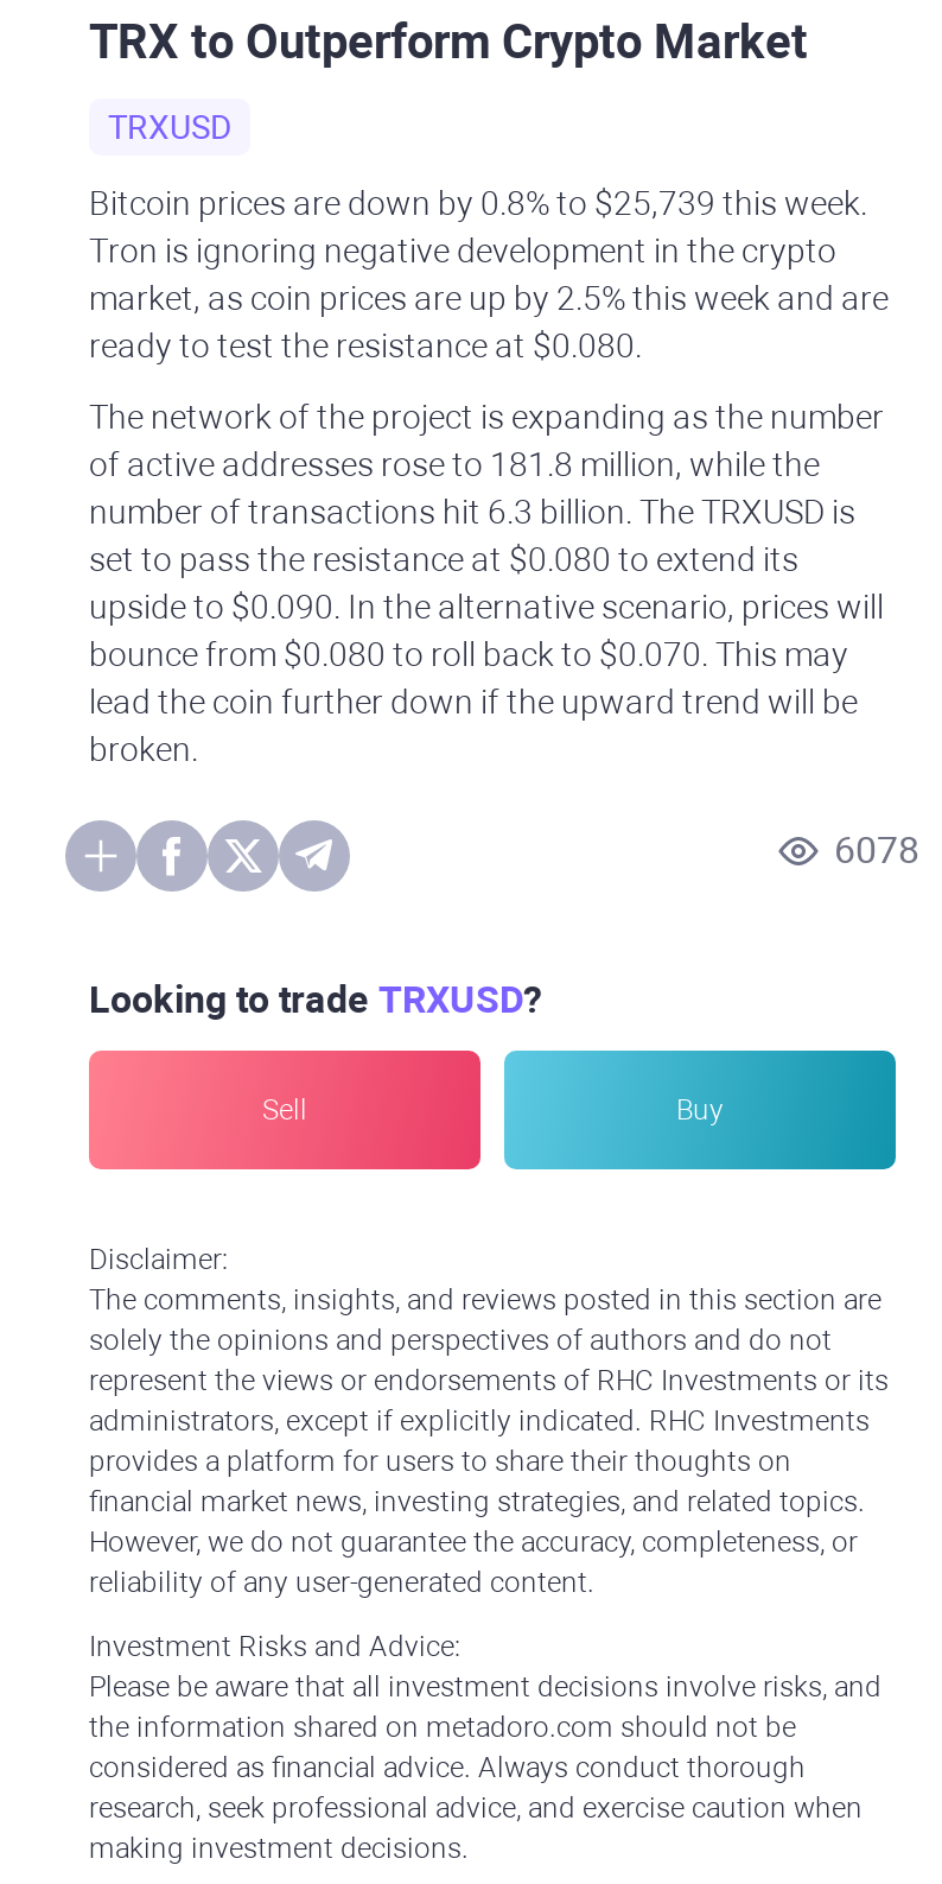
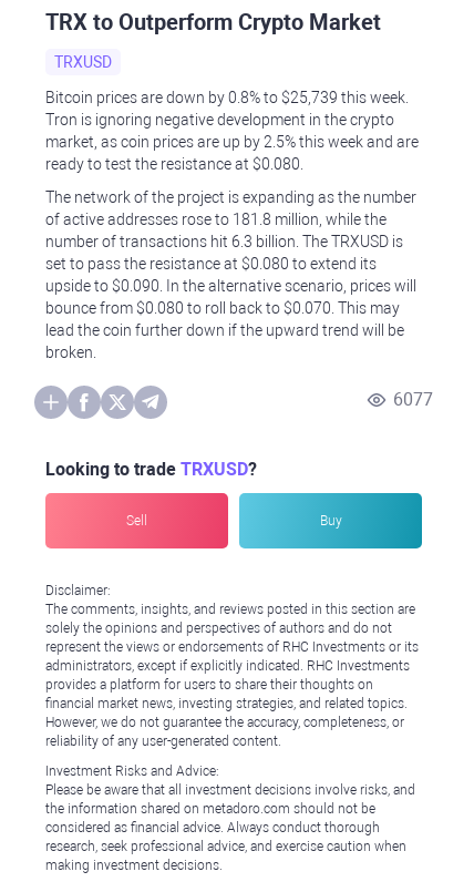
[834,826,919,871] 6078 -> [393,388,433,409] 6077

